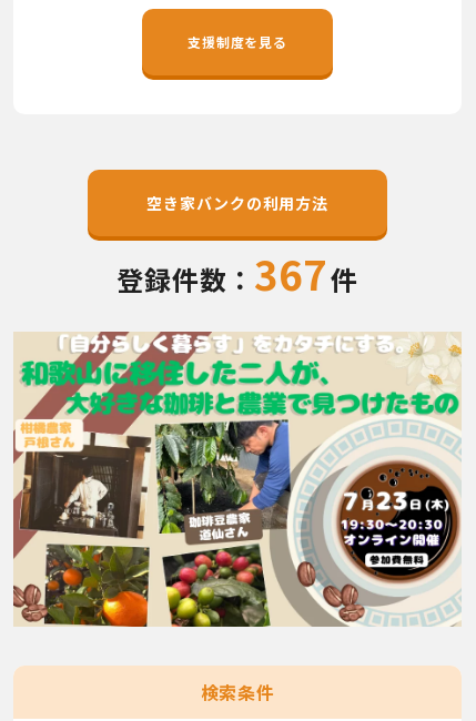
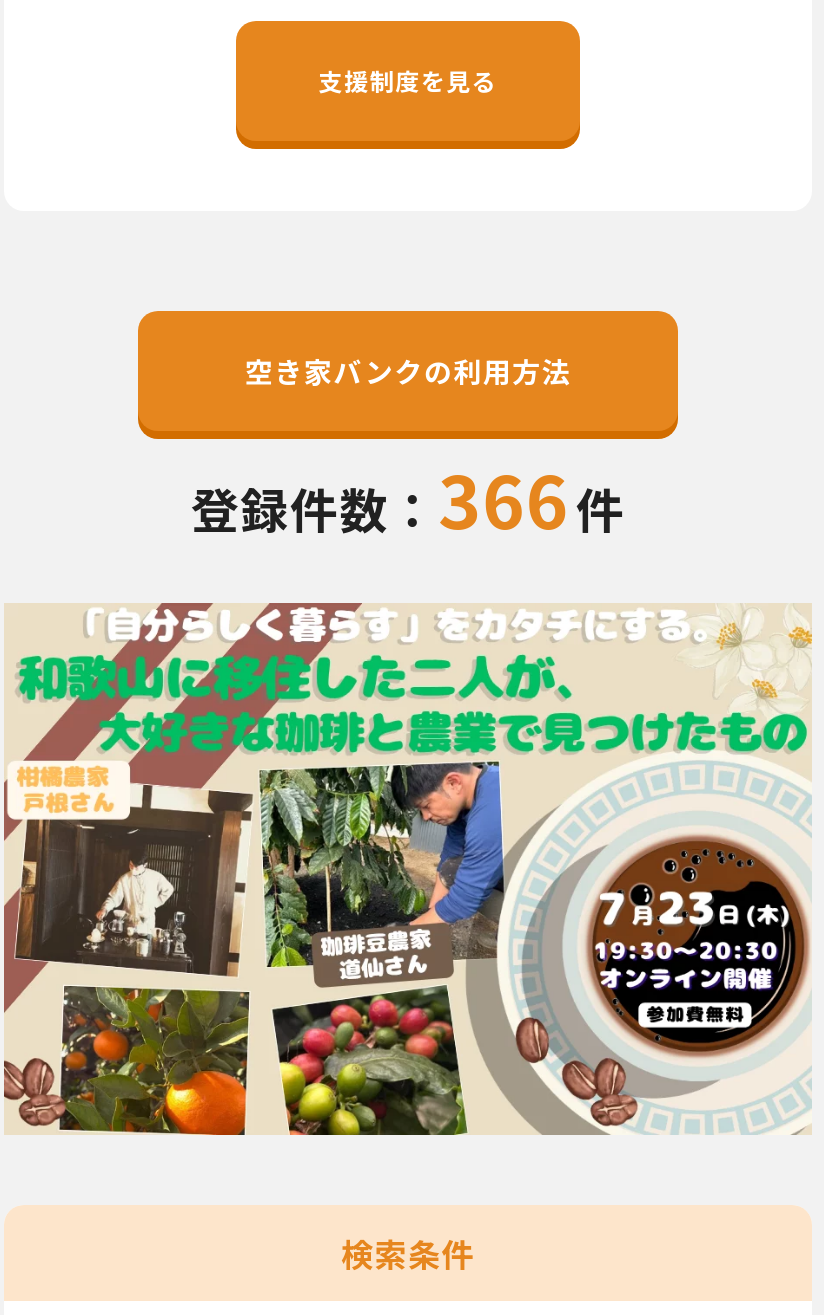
[117,244,358,302] 登録件数：367 件 -> [191,445,625,549] 登録件数：366 件

